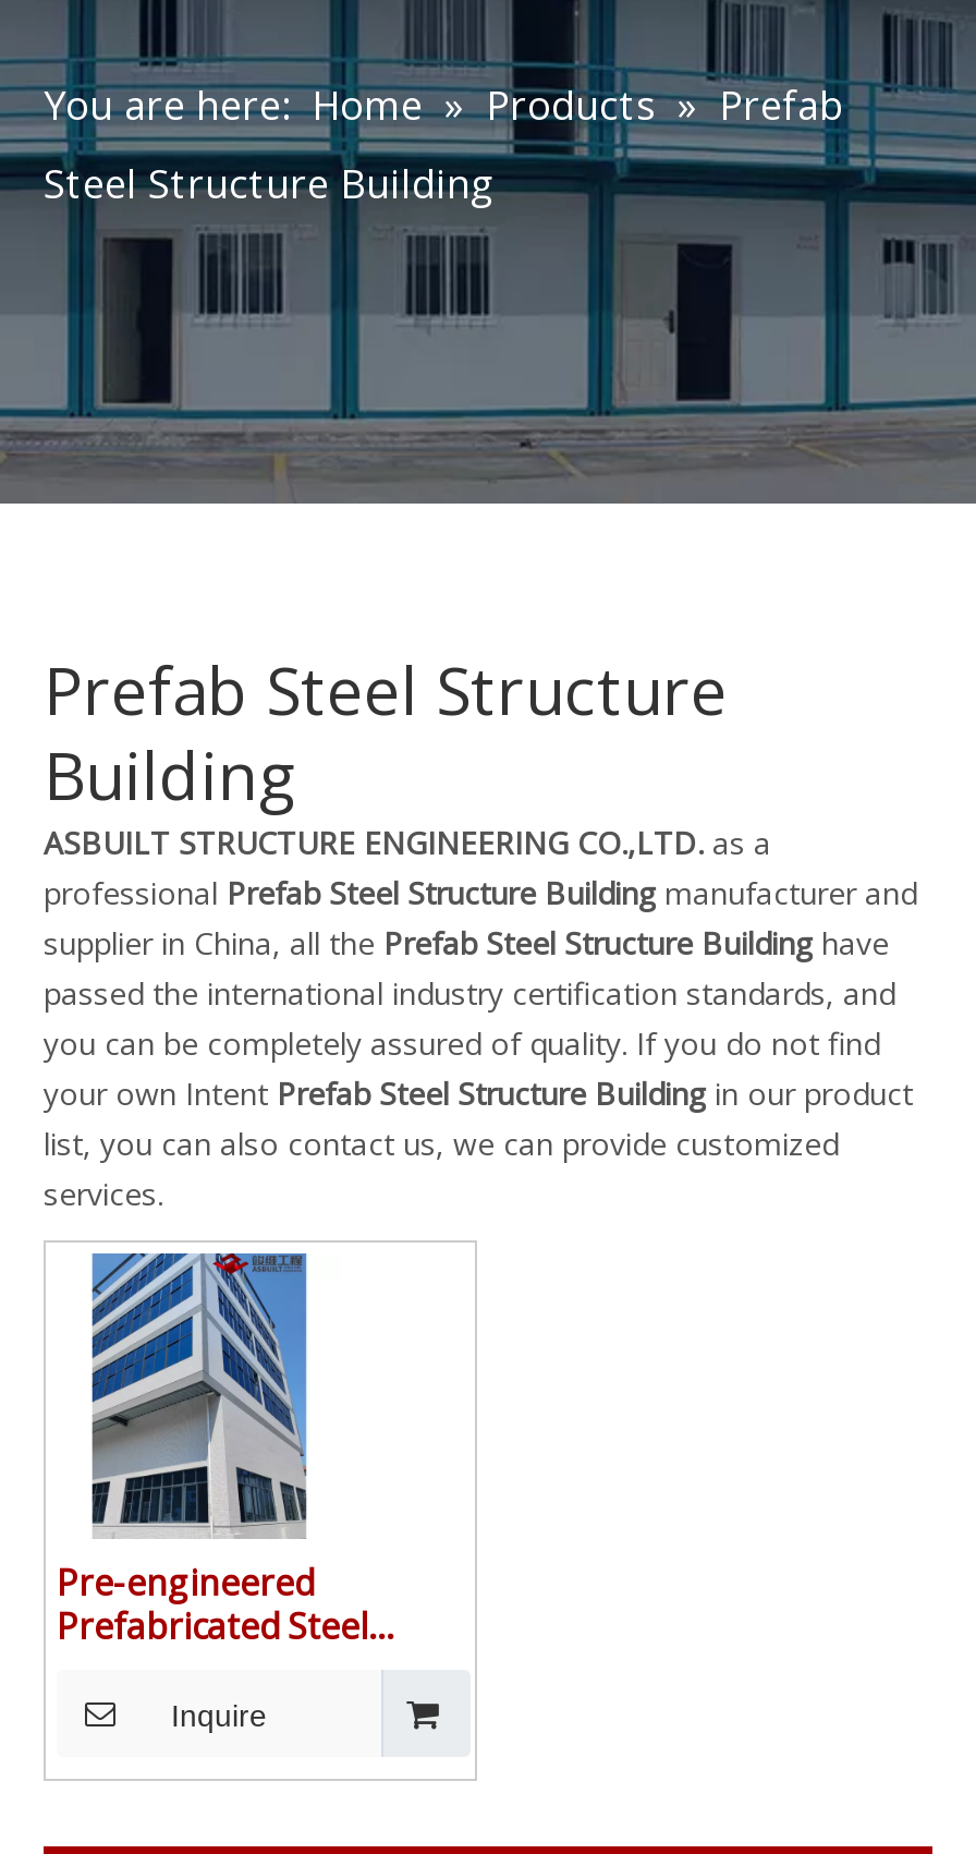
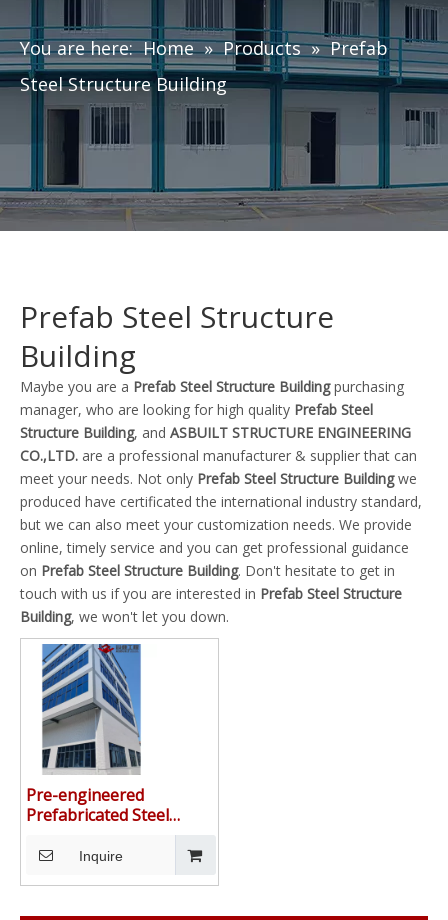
[44,822,917,1214] ASBUILT STRUCTURE ENGINEERING CO.,LTD. as a | professional Prefab Steel Structure Building manufacturer and | supplier in China, all the Prefab Steel Structure Building have | passed the international industry certification standards, and | you can be completely assured of quality. If you do not find | your own Intent Prefab Steel Structure Building in our product | list, you can also contact us, we can provide customized | services. -> [20,377,422,626] Maybe you are a Prefab Steel Structure Building purchasing | manager, who are looking for high quality Prefab Steel | Structure Building, and ASBUILT STRUCTURE ENGINEERING | CO.,LTD. are a professional manufacturer & supplier that can | meet your needs. Not only Prefab Steel Structure Buildingwe | produced have certificated the international industry standard, | but we can also meet your customization needs. We provide | online, timely service and you can get professional guidance | on Prefab Steel Structure Building. Don't hesitate to get in | touch with us if you are interested in Prefab Steel Structure | Building, we won't let you down.

